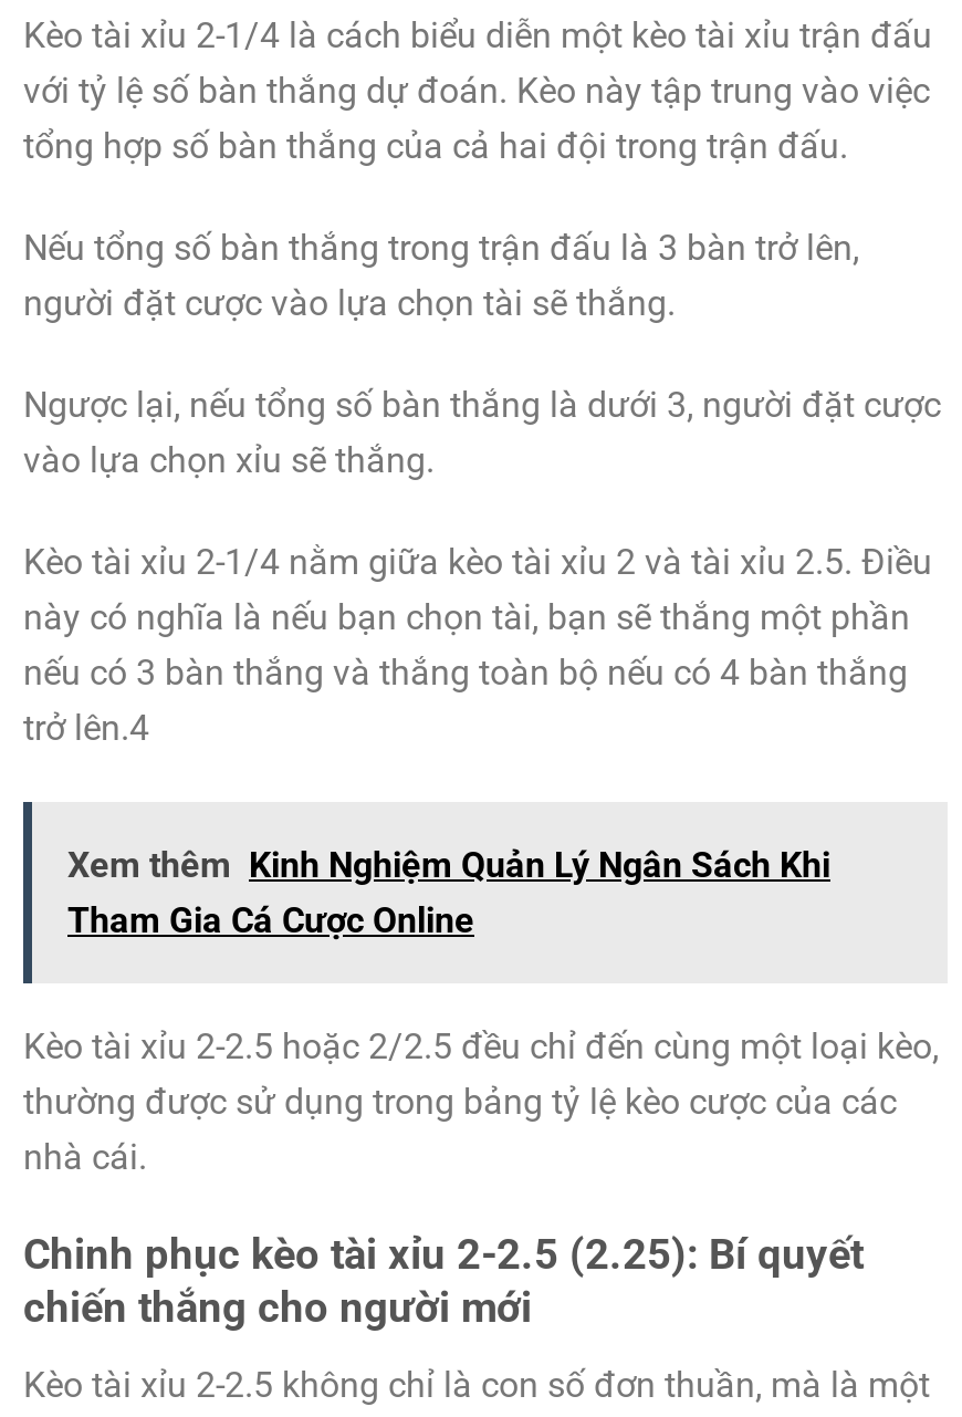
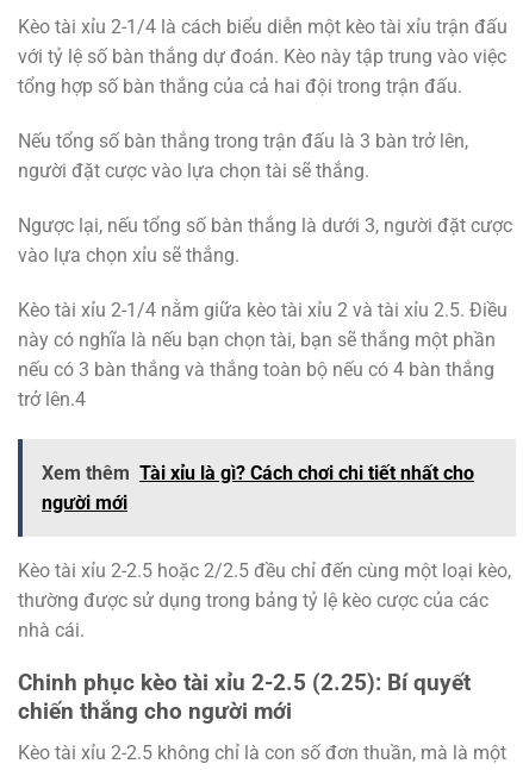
[67,843,830,940] Xem thêm Kinh Nghiệm Quản Lý Ngân Sách Khi | Tham Gia Cá Cược Online -> [42,461,474,514] Xem thêm Tài xỉu là gì? Cách chơi chi tiết nhất cho | người mới

